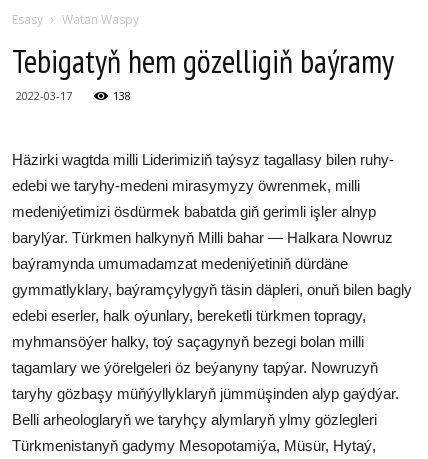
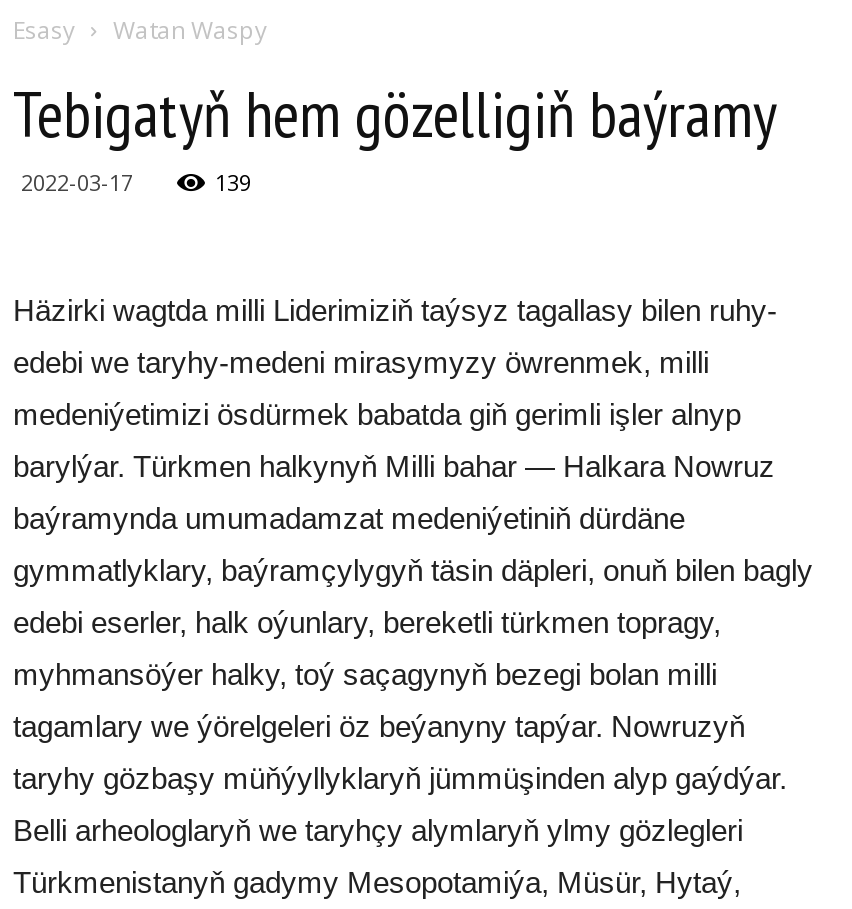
[113,88,131,103] 138 -> [215,167,251,197] 139

